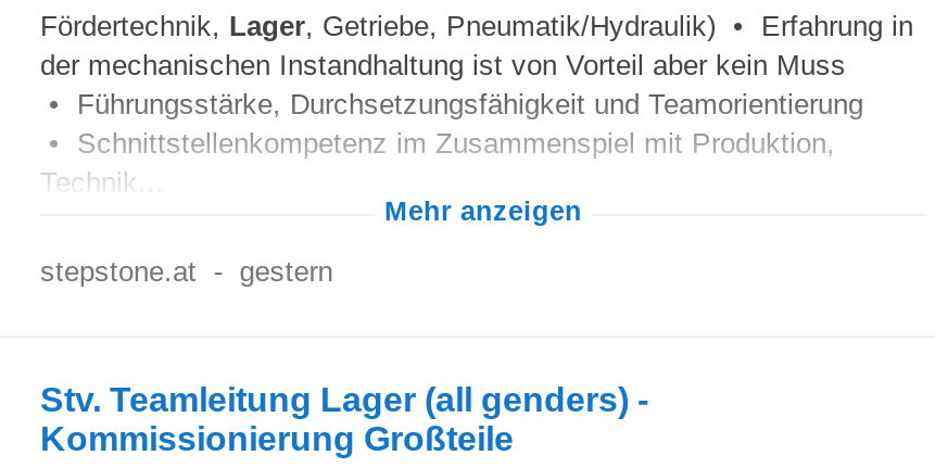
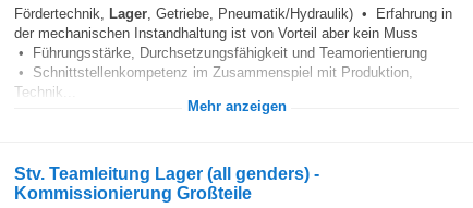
[40,255,333,288] stepstone.at - gestern -> none

